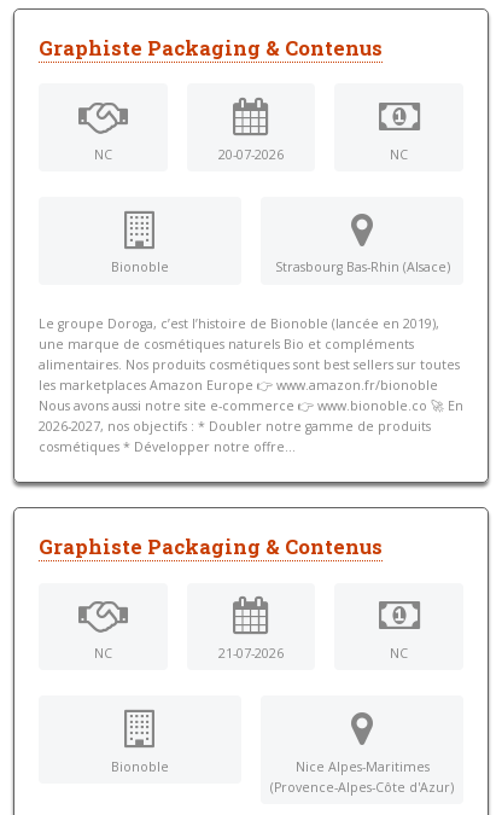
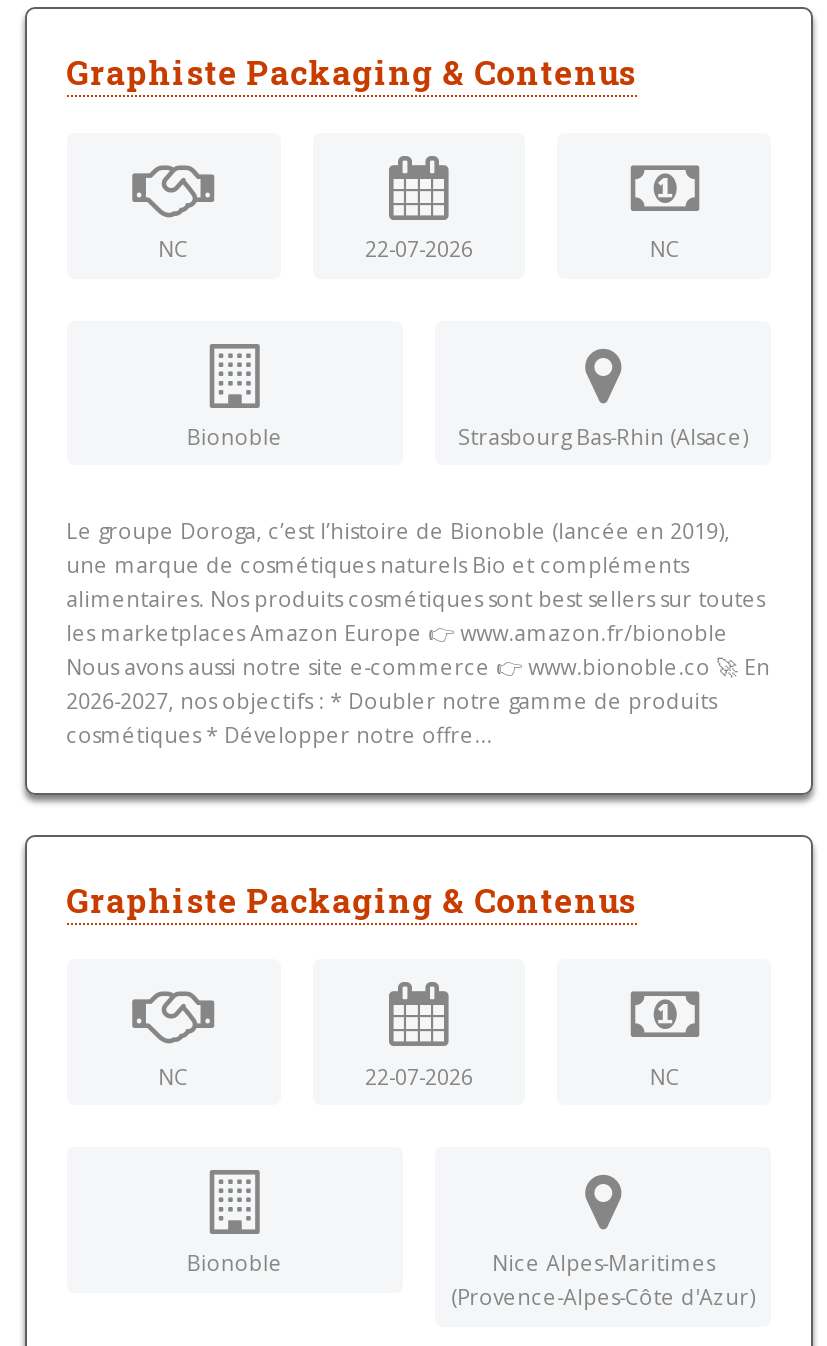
[218,145,284,162] 20-07-2026 -> [365,235,473,263] 22-07-2026
[218,645,284,661] 21-07-2026 -> [365,1062,473,1090] 22-07-2026

